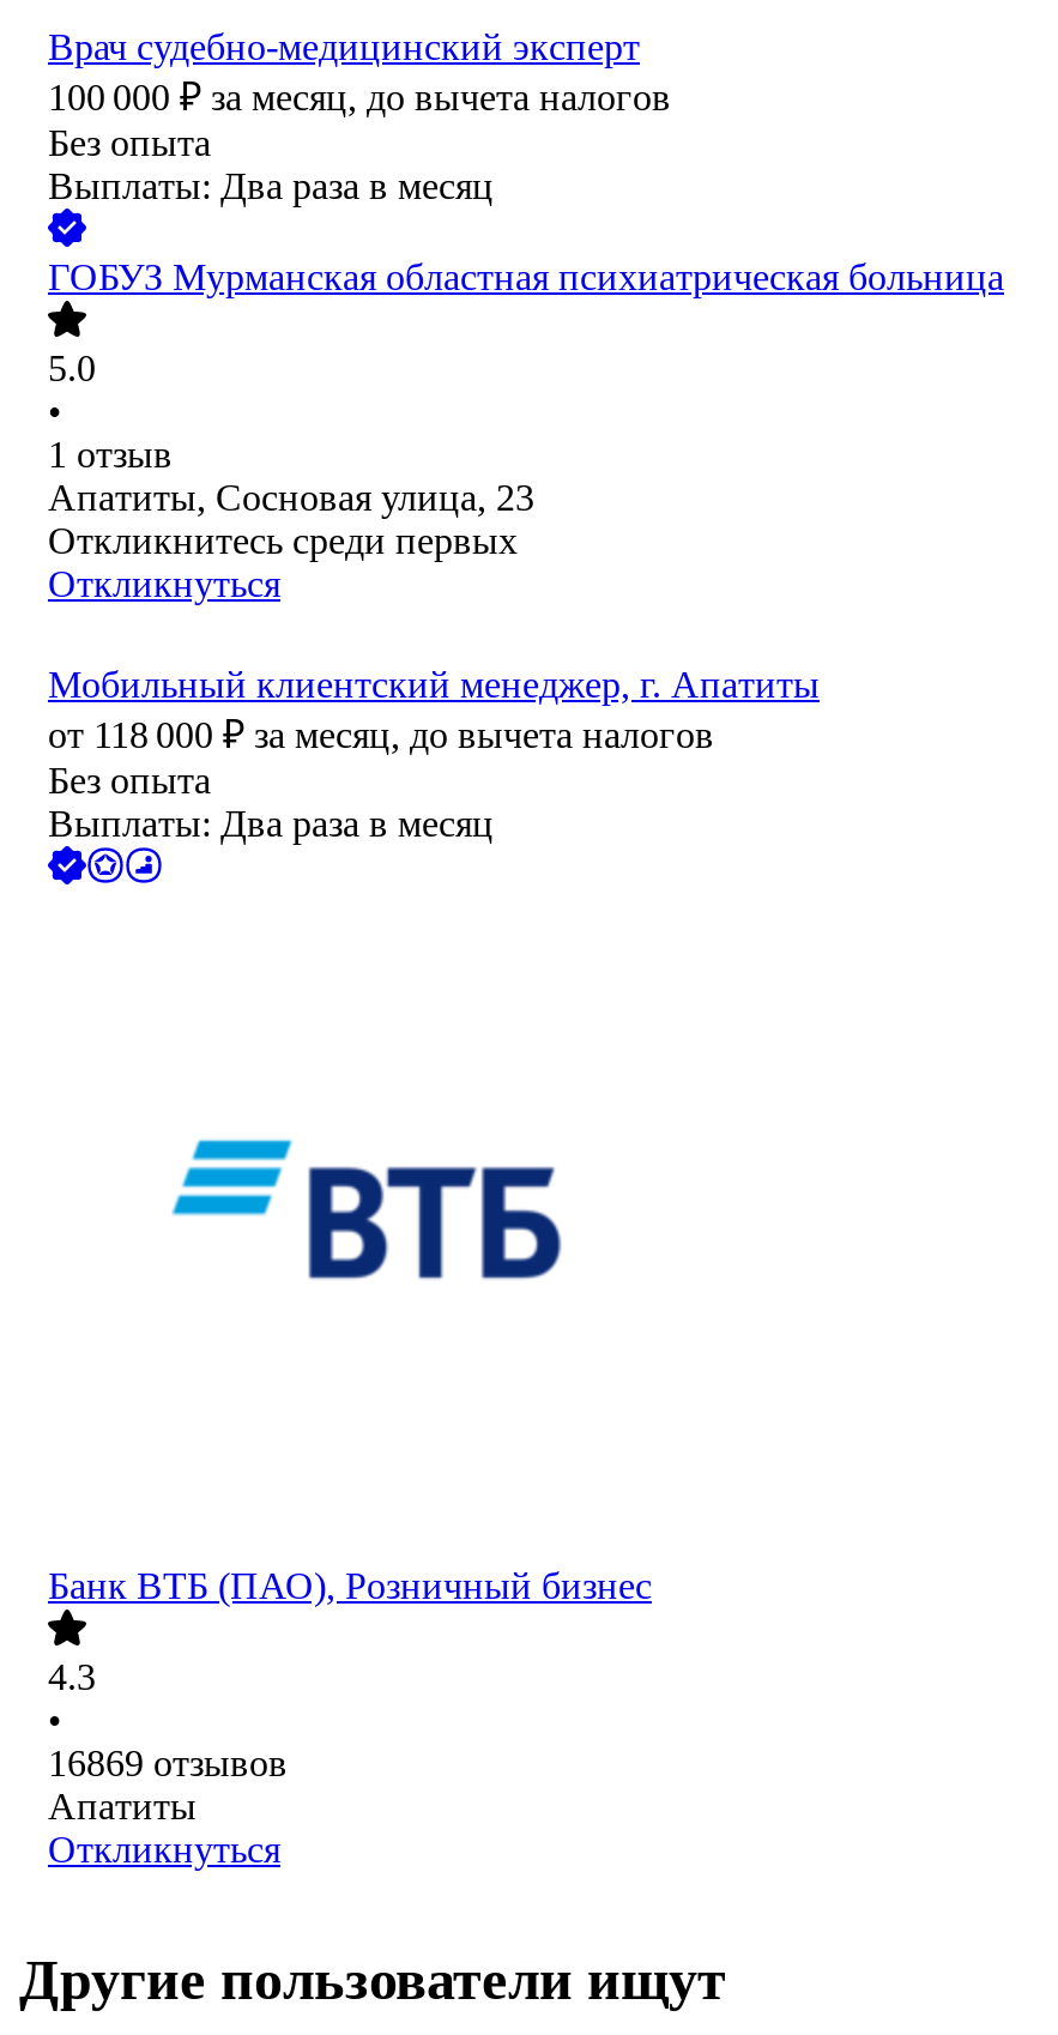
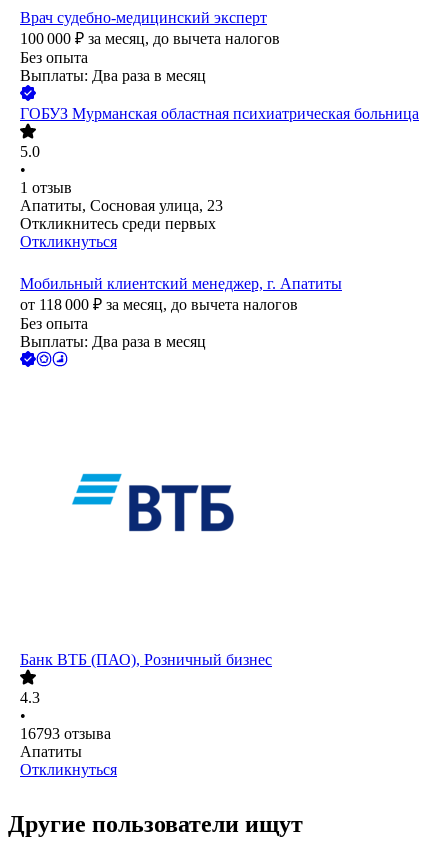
[48,1743,288,1784] 16869 отзывов -> [20,725,111,742] 16793 отзыва

